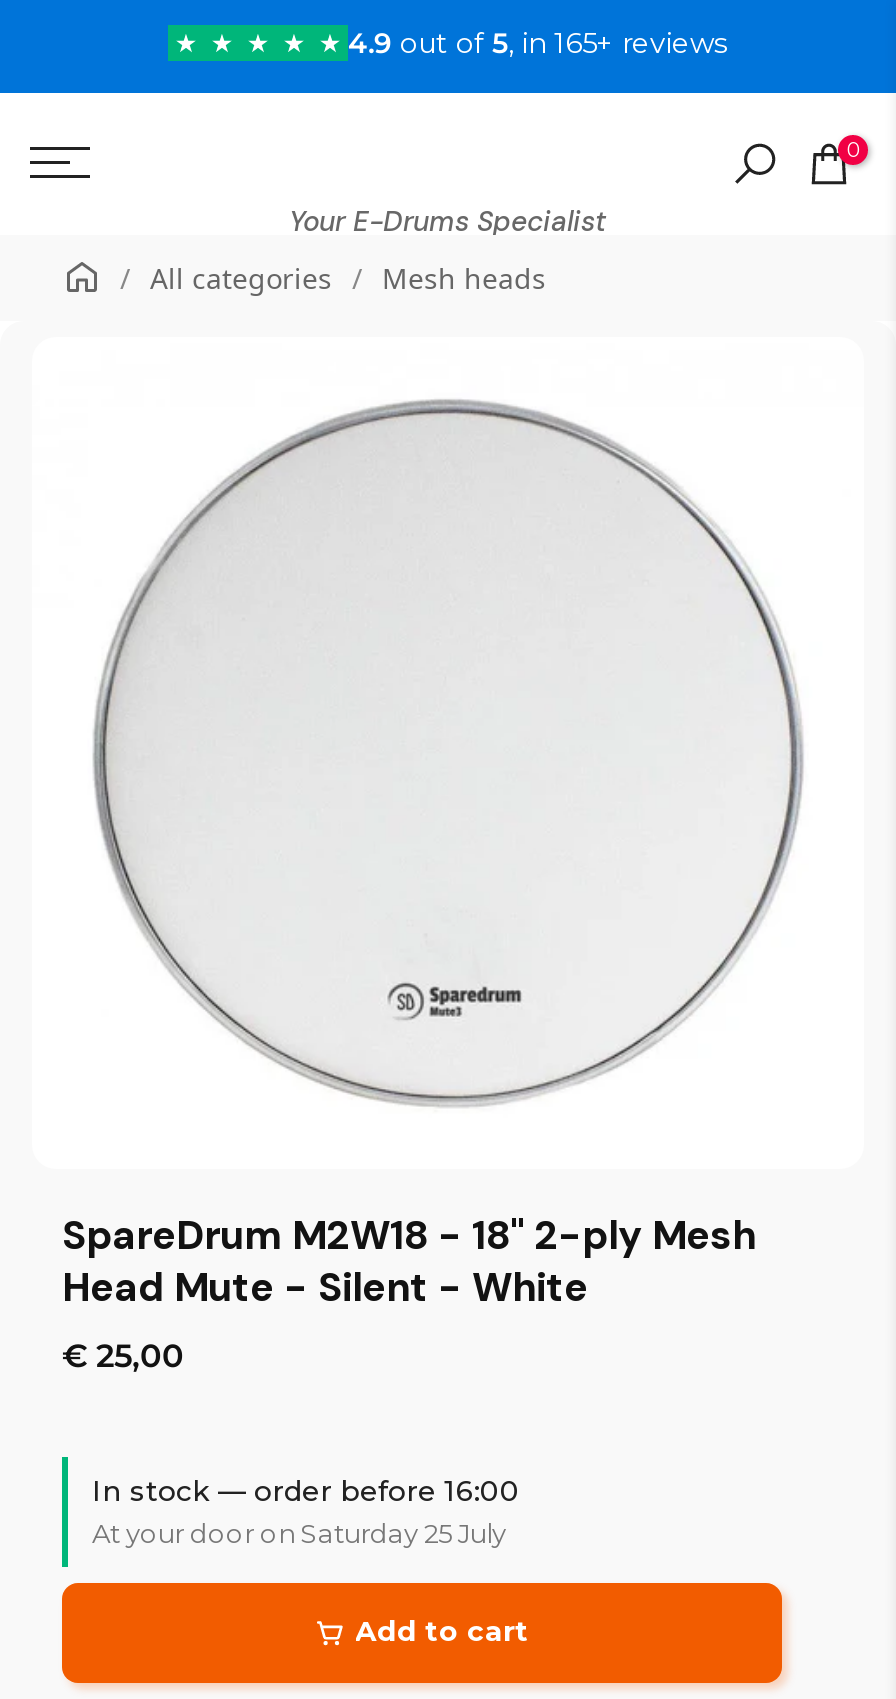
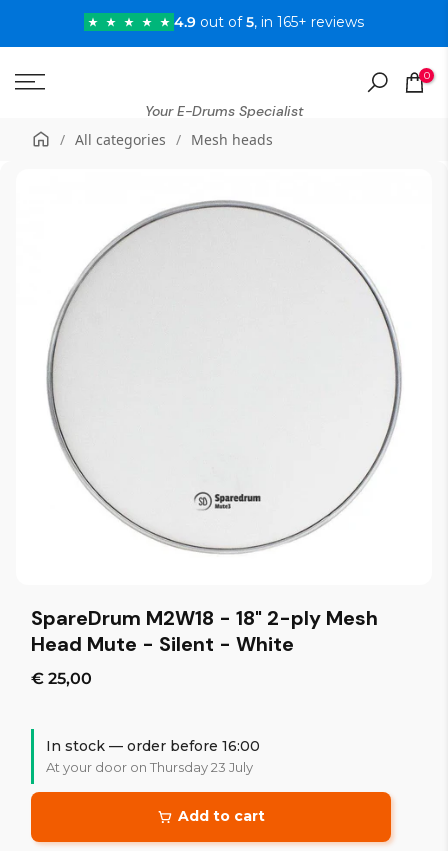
[92,1516,506,1548] At your door on Saturday 25 July -> [46,758,253,774] At your door on Thursday 23 July

